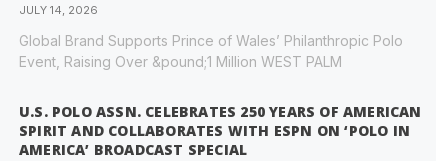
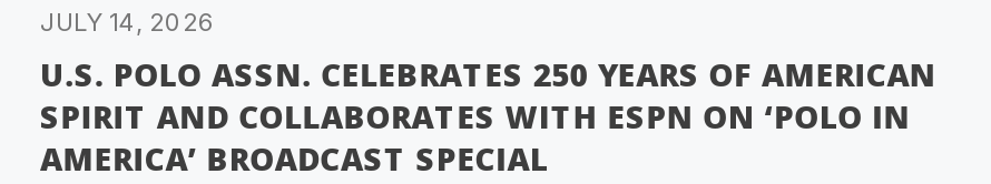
[19,32,403,70] Global Brand Supports Prince of Wales’ Philanthropic Polo | Event, Raising Over &pound;1 Million WEST PALM -> none

